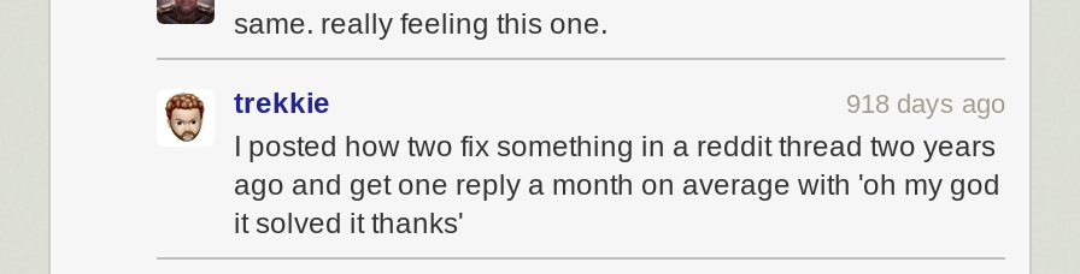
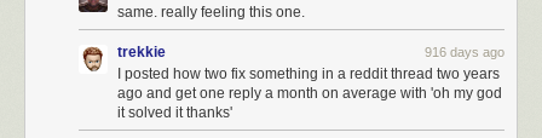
[846,89,1005,118] 918 days ago -> [425,45,504,59] 916 days ago

